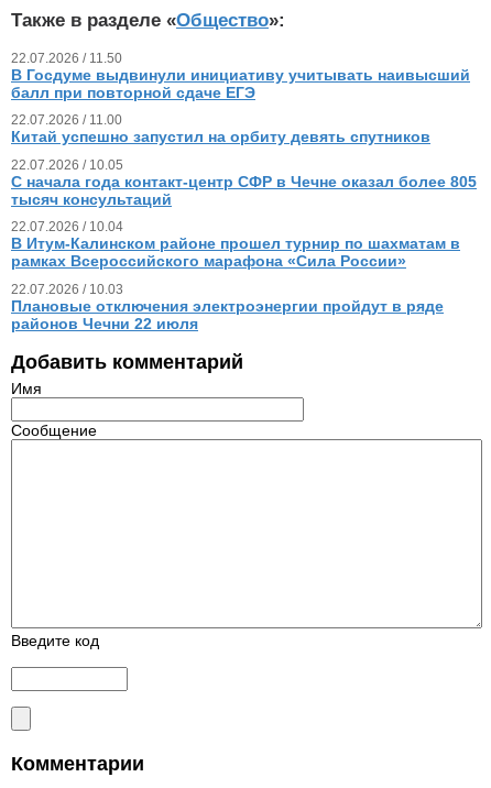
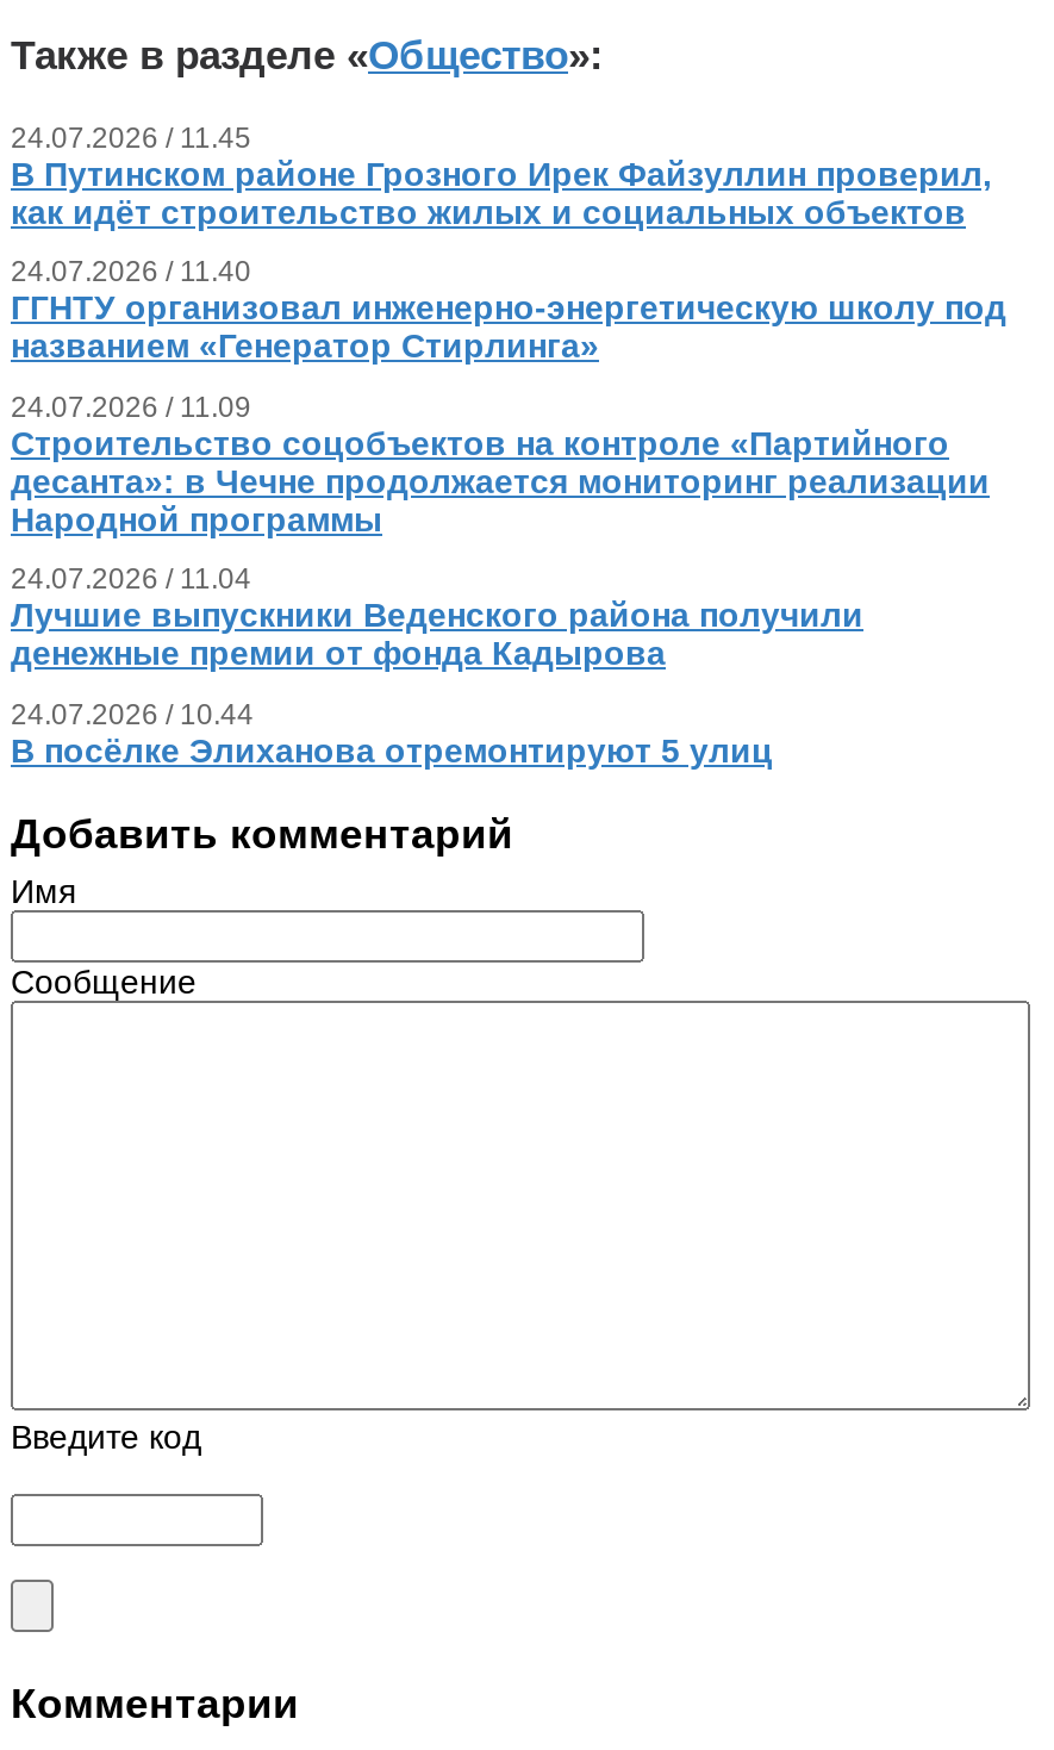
[11,50,470,101] 22.07.2026 / 11.50 | В Госдуме выдвинули инициативу учитывать наивысший | балл при повторной сдаче ЕГЭ -> [11,121,992,230] 24.07.2026 / 11.45 | В Путинском районе Грозного Ирек Файзуллин проверил, | как идёт строительство жилых и социальных объектов
[11,112,430,145] 22.07.2026 / 11.00 | Китай успешно запустил на орбиту девять спутников -> [11,255,1006,365] 24.07.2026 / 11.40 | ГГНТУ организовал инженерно‑энергетическую школу под | названием «Генератор Стирлинга»
[11,157,477,208] 22.07.2026 / 10.05 | С начала года контакт-центр СФР в Чечне оказал более 805 | тысяч консультаций -> [11,390,990,538] 24.07.2026 / 11.09 | Строительство соцобъектов на контроле «Партийного | десанта»: в Чечне продолжается мониторинг реализации | Народной программы
[11,219,460,270] 22.07.2026 / 10.04 | В Итум-Калинском районе прошел турнир по шахматам в | рамках Всероссийского марафона «Сила России» -> [11,563,863,672] 24.07.2026 / 11.04 | Лучшие выпускники Веденского района получили | денежные премии от фонда Кадырова
[11,281,444,332] 22.07.2026 / 10.03 | Плановые отключения электроэнергии пройдут в ряде | районов Чечни 22 июля -> [11,697,773,769] 24.07.2026 / 10.44 | В посёлке Элиханова отремонтируют 5 улиц

